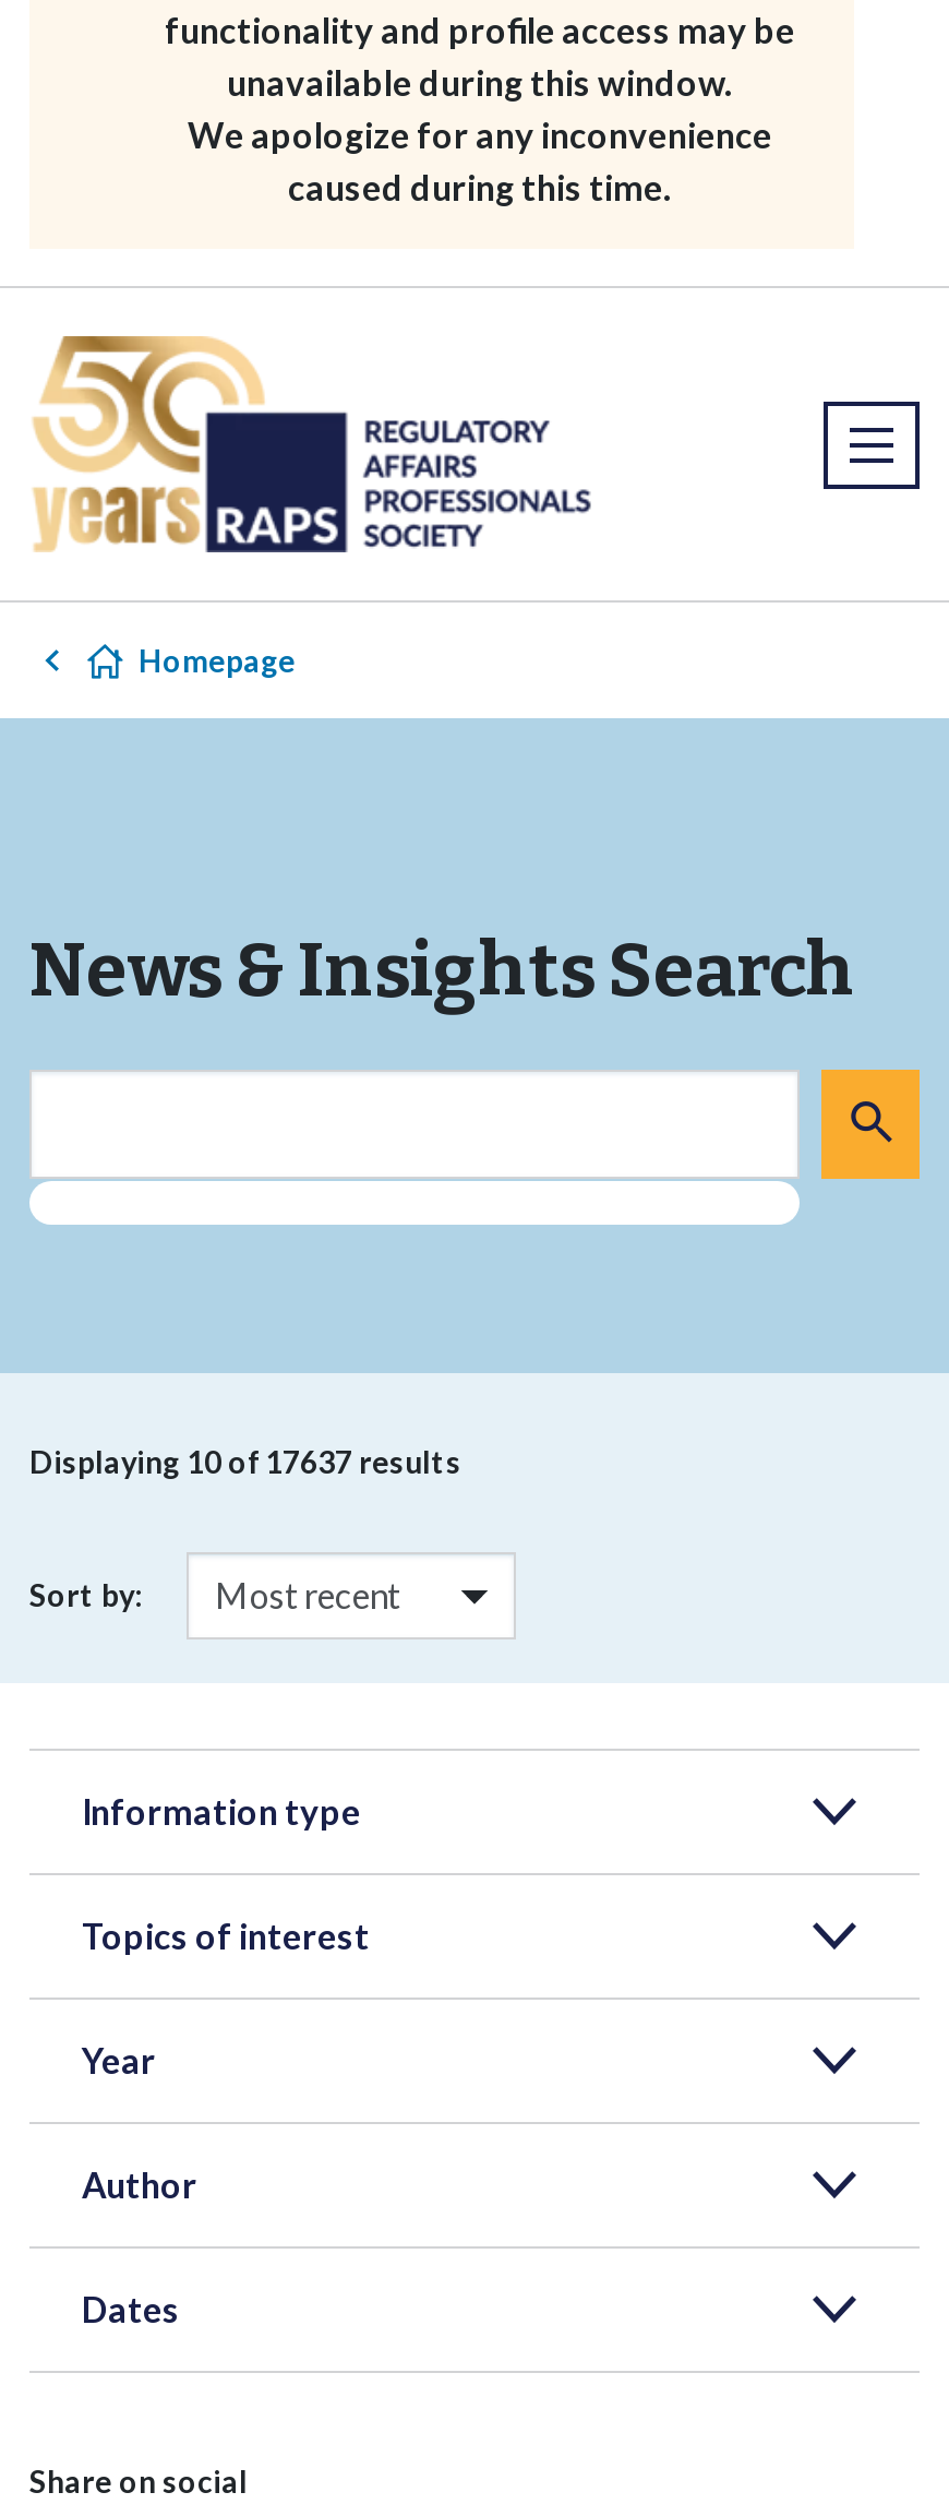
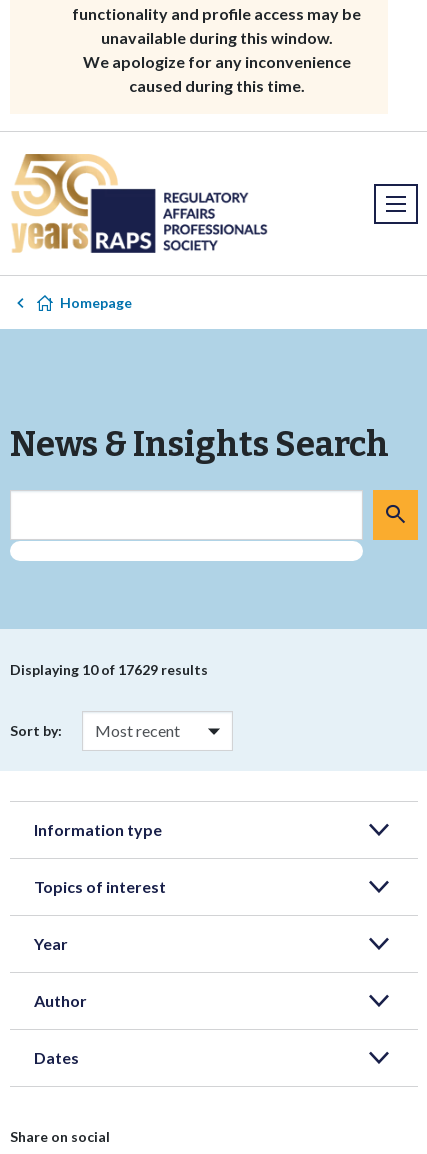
[29,1444,461,1481] Displaying 10 of 17637 results -> [10,661,208,678] Displaying 10 of 17629 results

